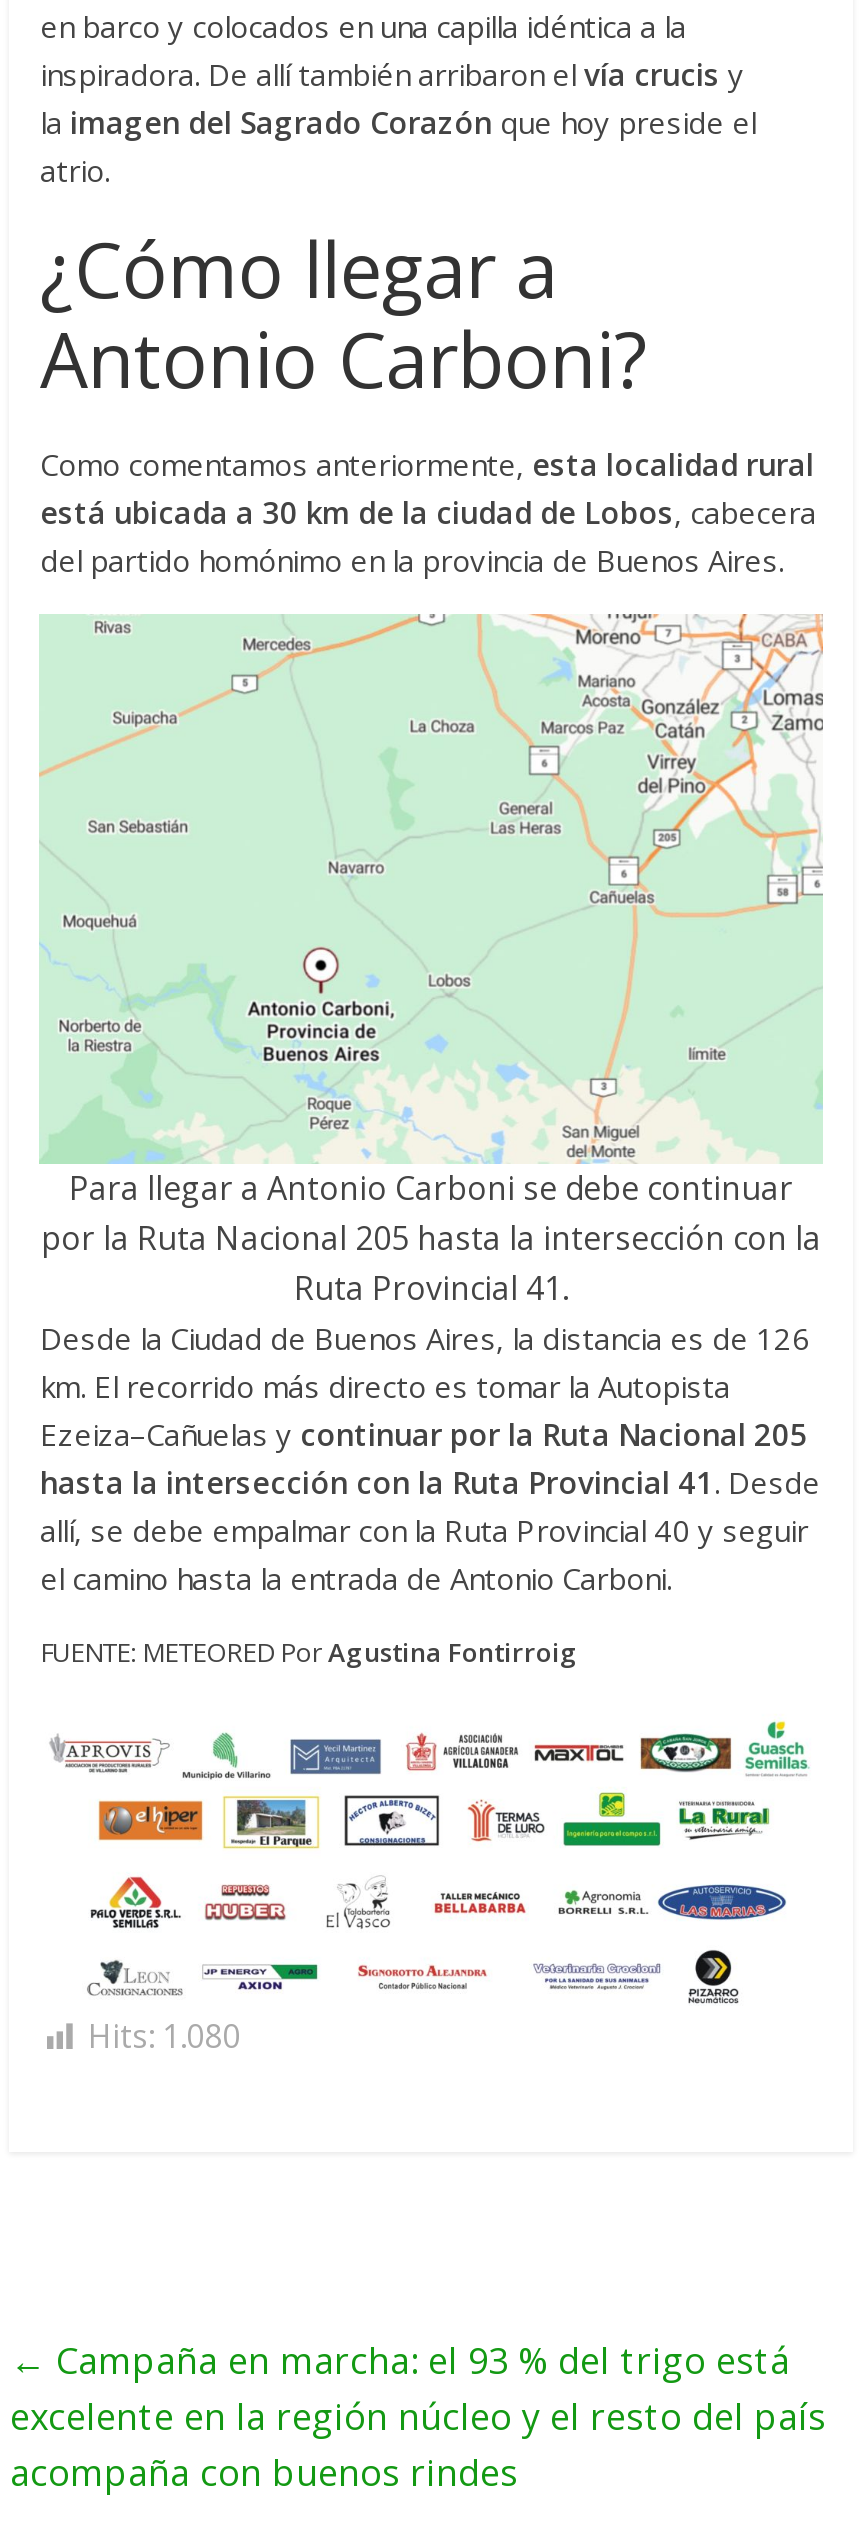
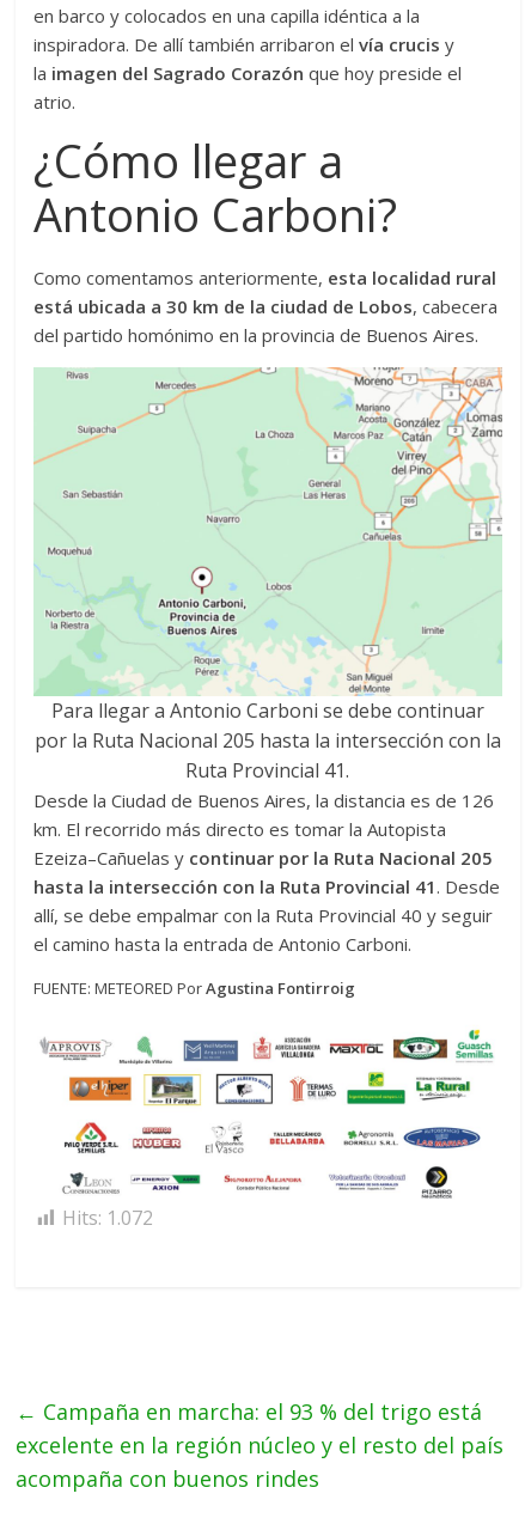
[88,2015,240,2059] Hits: 1.080 -> [63,1205,154,1231] Hits: 1.072

